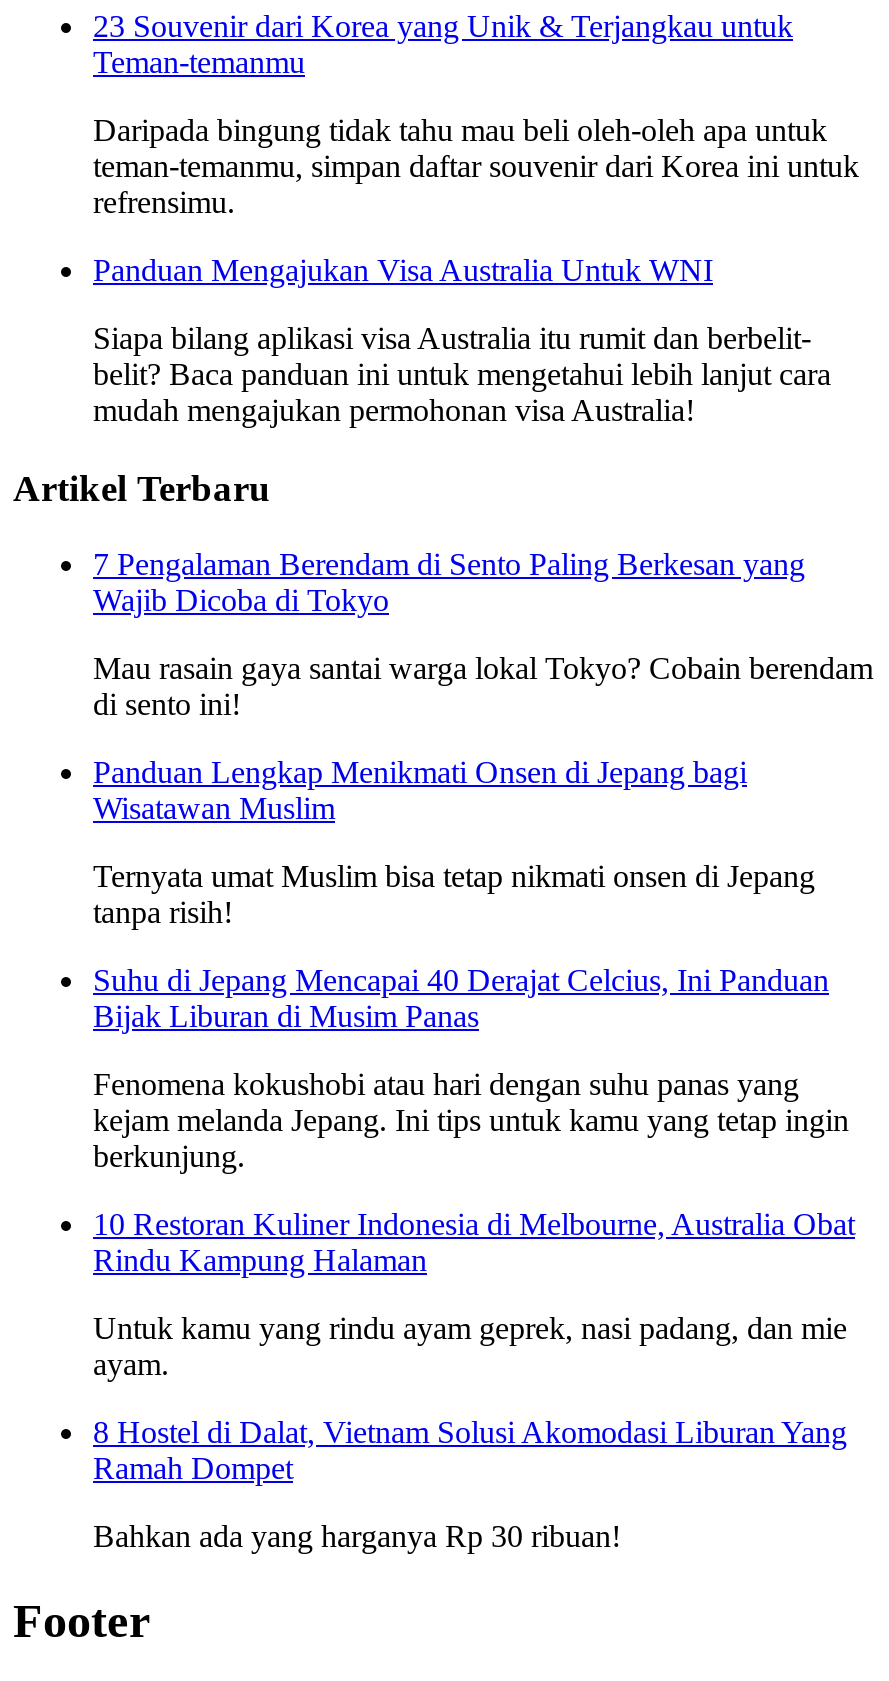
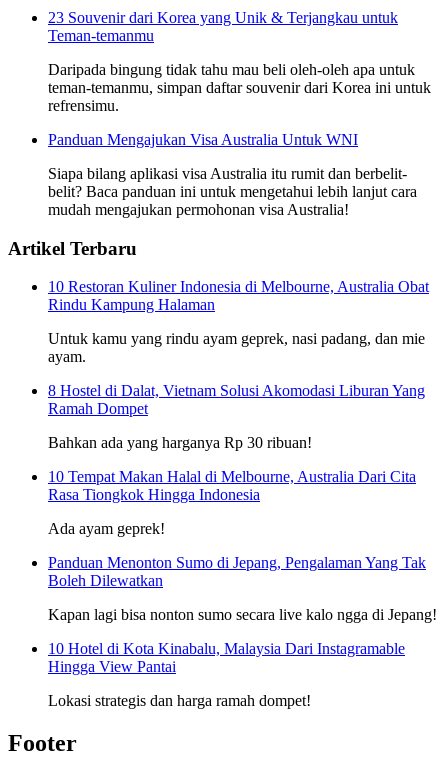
[93,548,873,1174] 7 Pengalaman Berendam di Sento Paling Berkesan yang | Wajib Dicoba di Tokyo | Mau rasain gaya santai warga lokal Tokyo? Cobain berendam | di sento ini! | Panduan Lengkap Menikmati Onsen di Jepang bagi | Wisatawan Muslim | Ternyata umat Muslim bisa tetap nikmati onsen di Jepang | tanpa risih! | Suhu di Jepang Mencapai 40 Derajat Celcius, Ini Panduan | Bijak Liburan di Musim Panas | Fenomena kokushobi atau hari dengan suhu panas yang | kejam melanda Jepang. Ini tips untuk kamu yang tetap ingin | berkunjung. -> none
moved [93,1208,855,1554] -> [48,278,429,451]: 10 Restoran Kuliner Indonesia di Melbourne, Australia Obat | Rindu Kampung Halaman | Untuk kamu yang rindu ayam geprek, nasi padang, dan mie | ayam. | 8 Hostel di Dalat, Vietnam Solusi Akomodasi Liburan Yang | Ramah Dompet | Bahkan ada yang harganya Rp 30 ribuan!
none -> [48,468,437,709] 10 Tempat Makan Halal di Melbourne, Australia Dari Cita | Rasa Tiongkok Hingga Indonesia | Ada ayam geprek! | Panduan Menonton Sumo di Jepang, Pengalaman Yang Tak | Boleh Dilewatkan | Kapan lagi bisa nonton sumo secara live kalo ngga di Jepang! | 10 Hotel di Kota Kinabalu, Malaysia Dari Instagramable | Hingga View Pantai | Lokasi strategis dan harga ramah dompet!

